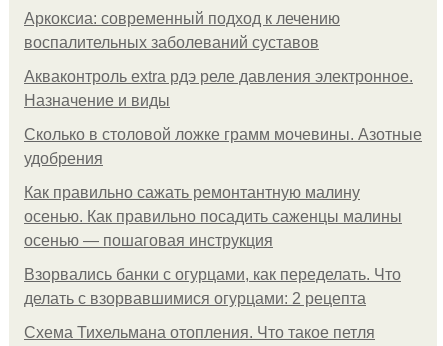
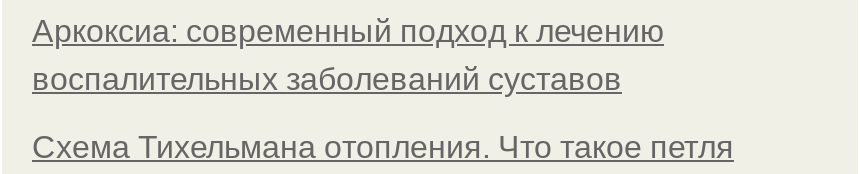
[24,68,422,307] Акваконтроль extra рдэ реле давления электронное. | Назначение и виды | Сколько в столовой ложке грамм мочевины. Азотные | удобрения | Как правильно сажать ремонтантную малину | осенью. Как правильно посадить саженцы малины | осенью — пошаговая инструкция | Взорвались банки с огурцами, как переделать. Что | делать с взорвавшимися огурцами: 2 рецепта -> none

